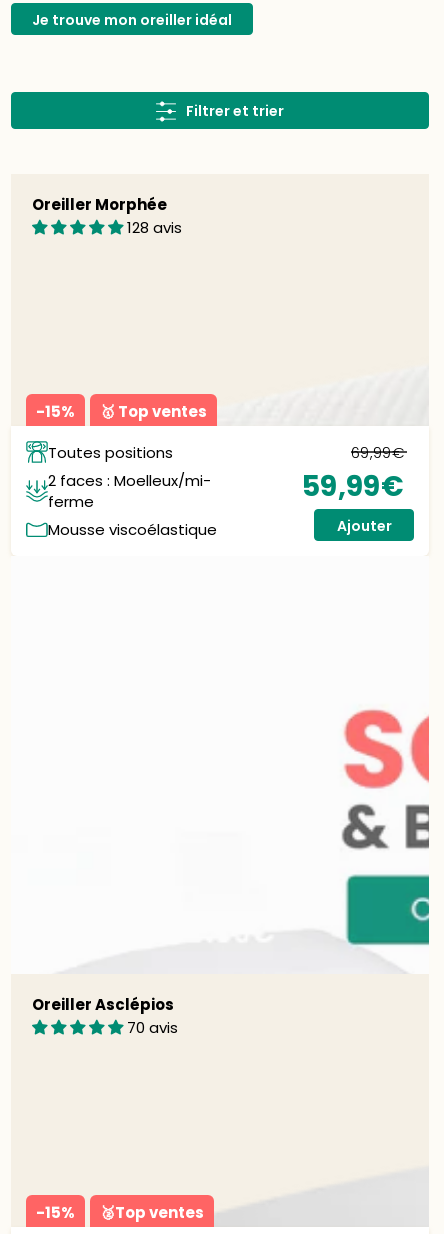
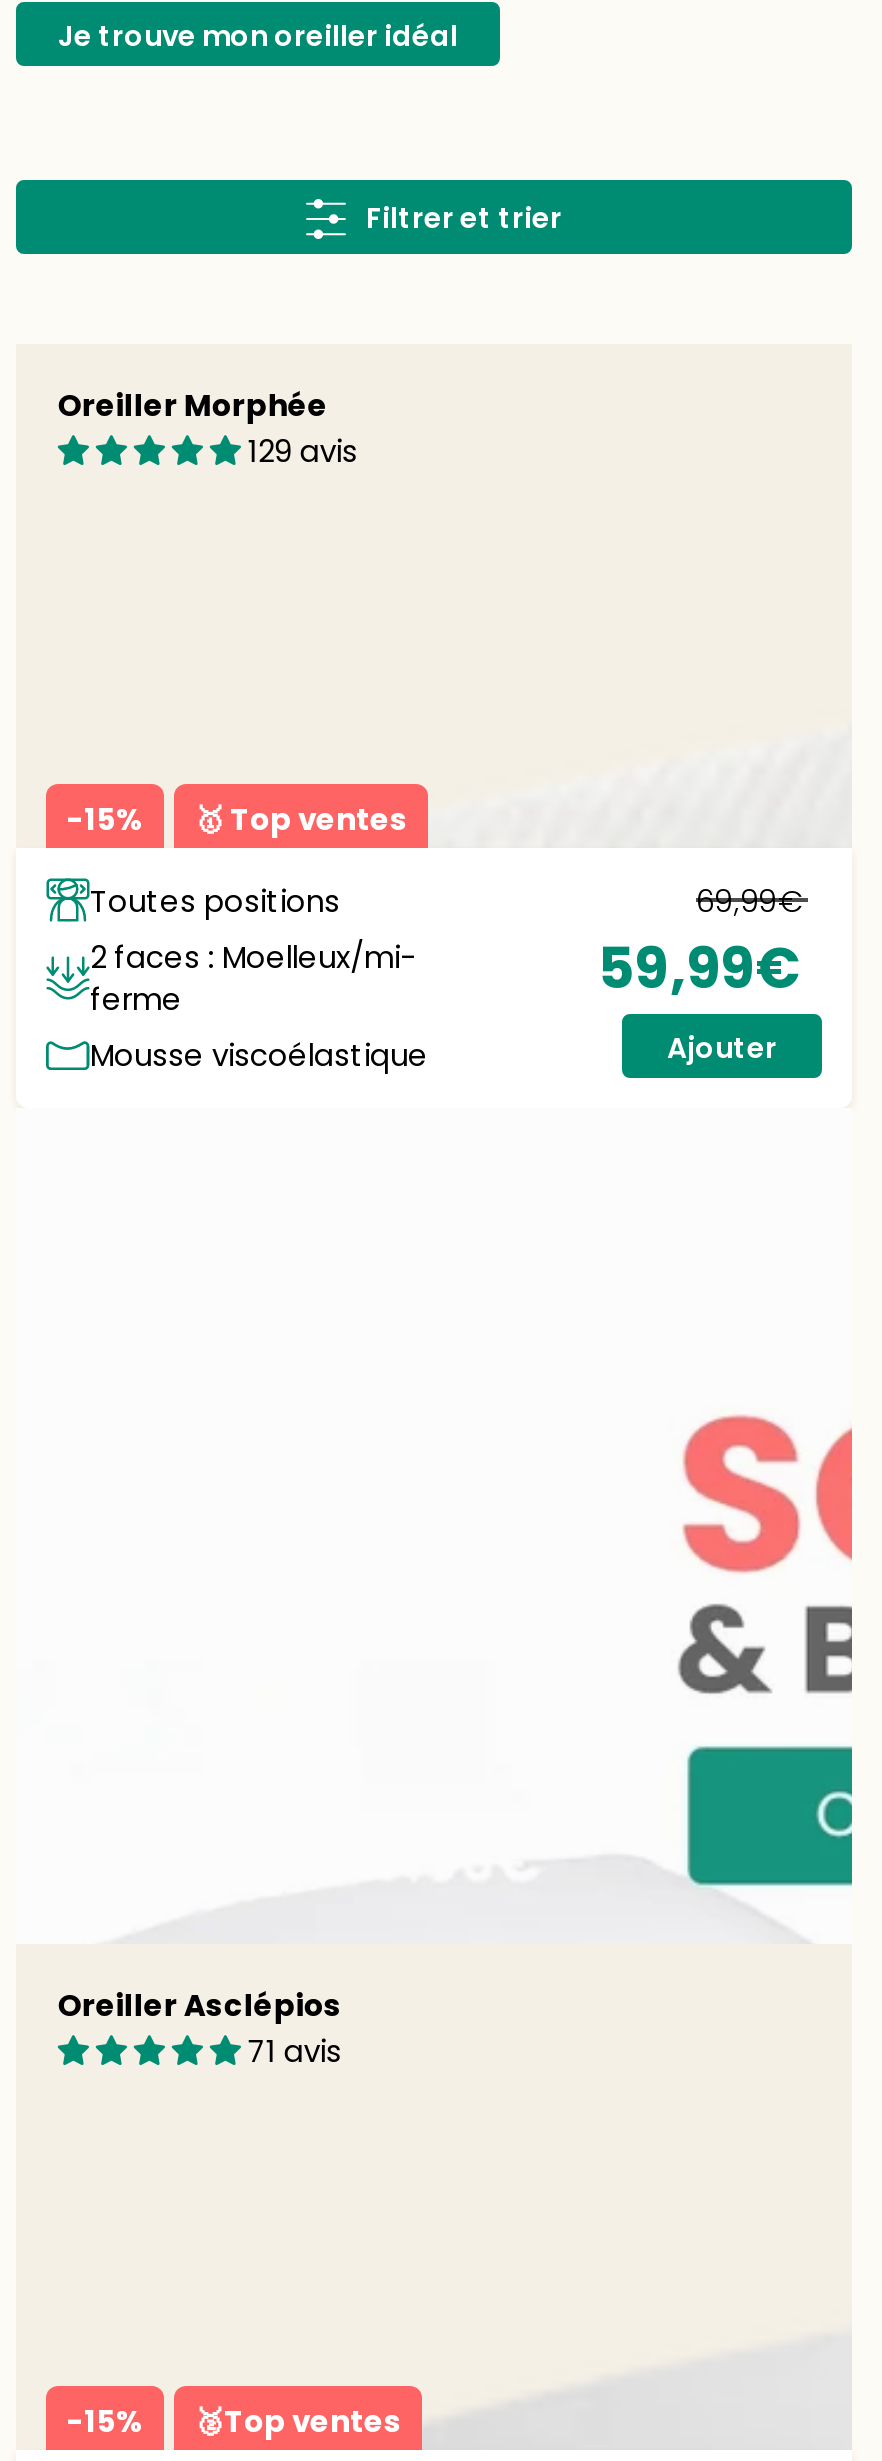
[127,217,182,238] 128 avis -> [248,430,358,472] 129 avis
[127,1016,178,1037] 70 avis -> [248,2029,342,2071] 71 avis

